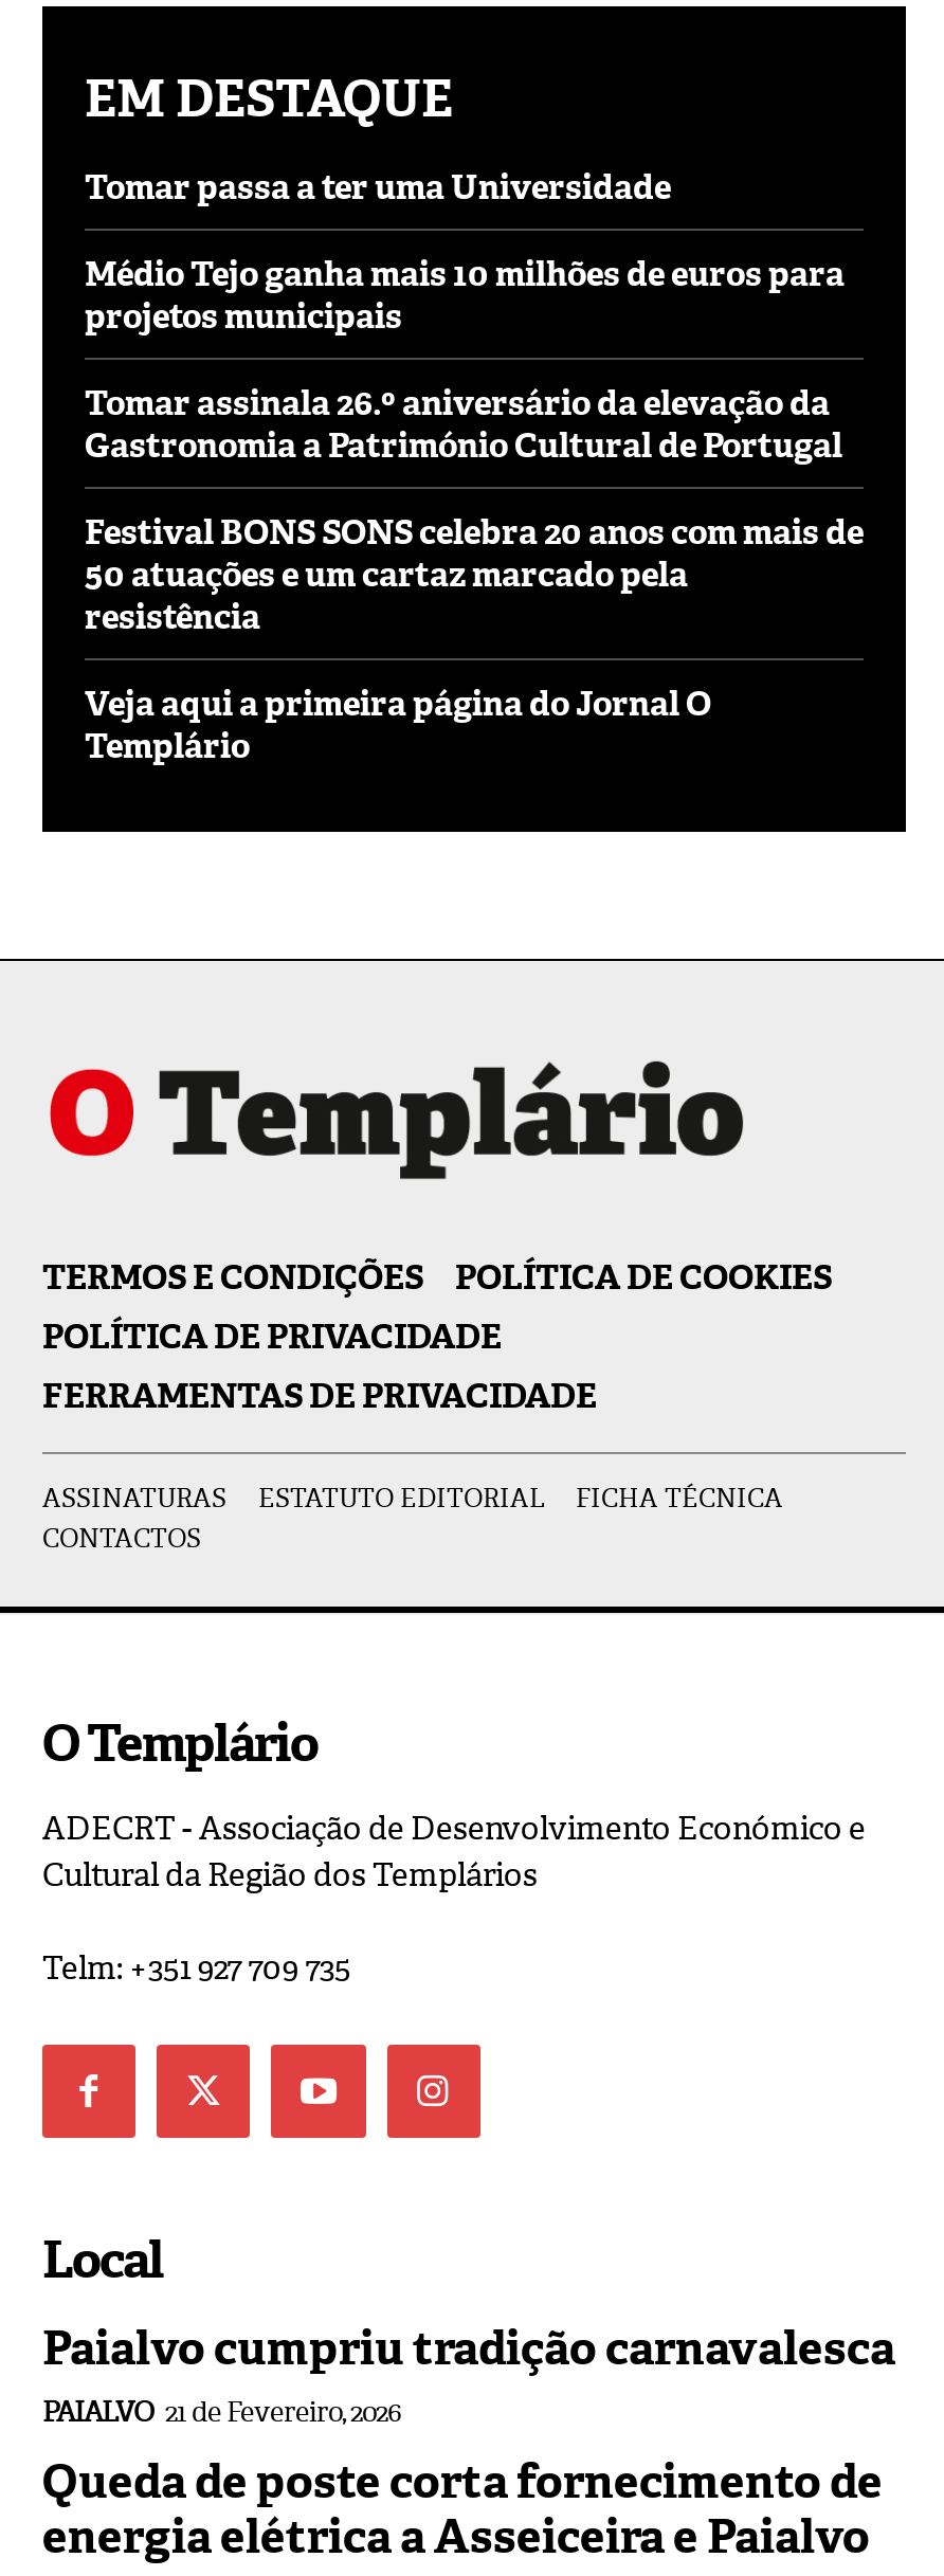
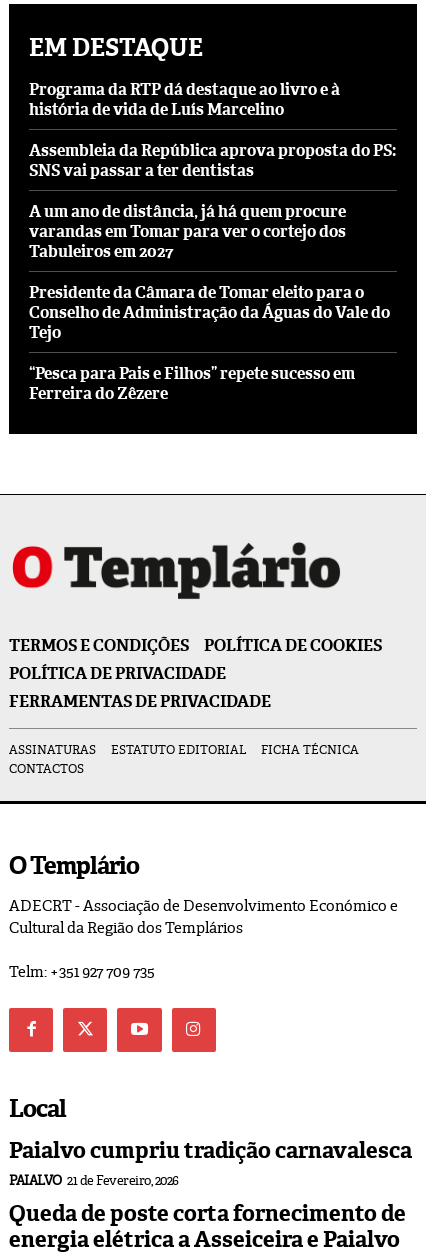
[85,165,671,210] Tomar passa a ter uma Universidade -> [29,79,340,120] Programa da RTP dá destaque ao livro e à | história de vida de Luís Marcelino
[85,252,845,339] Médio Tejo ganha mais 10 milhões de euros para | projetos municipais -> [29,140,396,181] Assembleia da República aprova proposta do PS: | SNS vai passar a ter dentistas
[85,381,842,468] Tomar assinala 26.º aniversário da elevação da | Gastronomia a Património Cultural de Portugal -> [29,201,346,262] A um ano de distância, já há quem procure | varandas em Tomar para ver o cortejo dos | Tabuleiros em 2027
[85,510,864,639] Festival BONS SONS celebra 20 anos com mais de | 50 atuações e um cartaz marcado pela | resistência -> [29,282,390,343] Presidente da Câmara de Tomar eleito para o | Conselho de Administração da Águas do Vale do | Tejo
[85,682,711,768] Veja aqui a primeira página do Jornal O | Templário -> [29,363,355,404] “Pesca para Pais e Filhos” repete sucesso em | Ferreira do Zêzere

